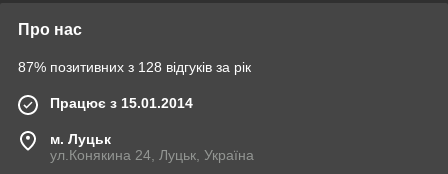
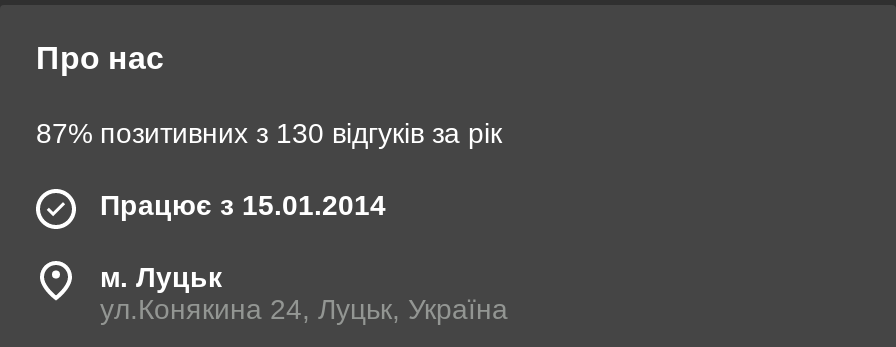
[18,59,251,75] 87% позитивних з 128 відгуків за рік -> [36,118,502,150] 87% позитивних з 130 відгуків за рік

